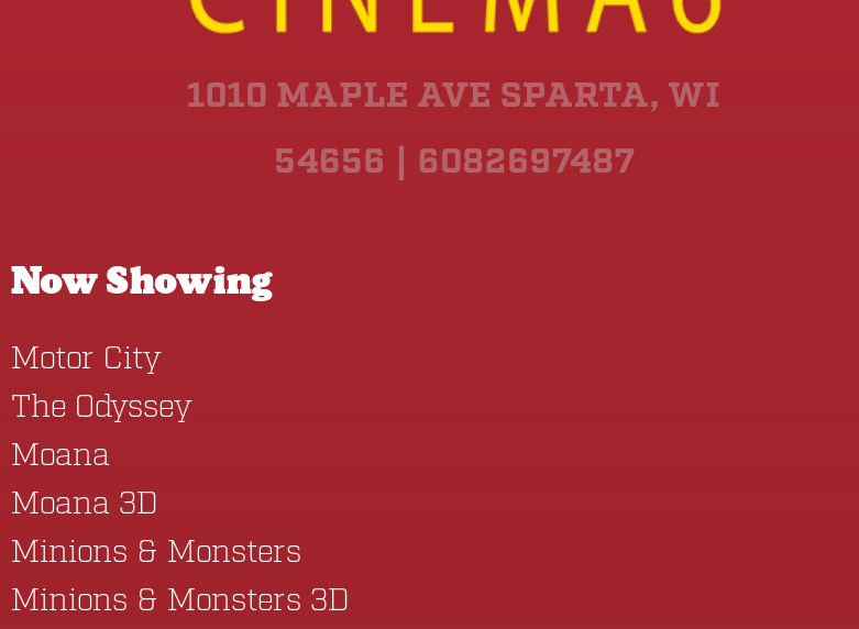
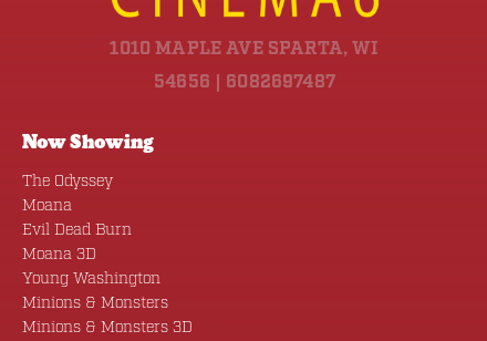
[11,340,161,380] Motor City -> none
moved [11,389,191,477] -> [22,171,112,216]: The Odyssey | Moana
none -> [22,220,131,240] Evil Dead Burn
none -> [22,269,160,289] Young Washington

